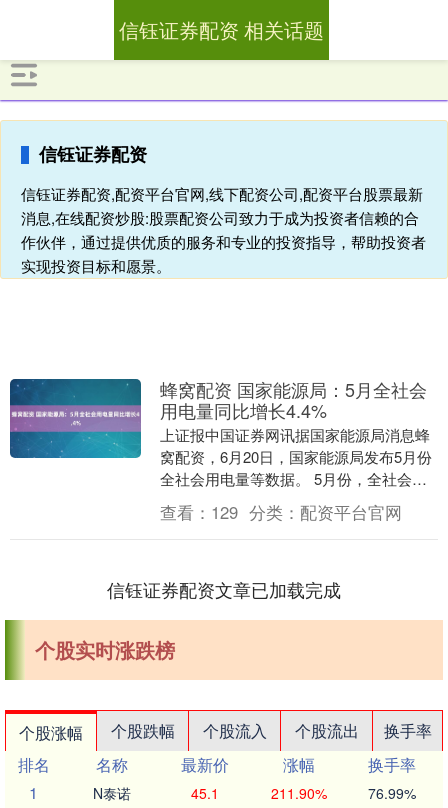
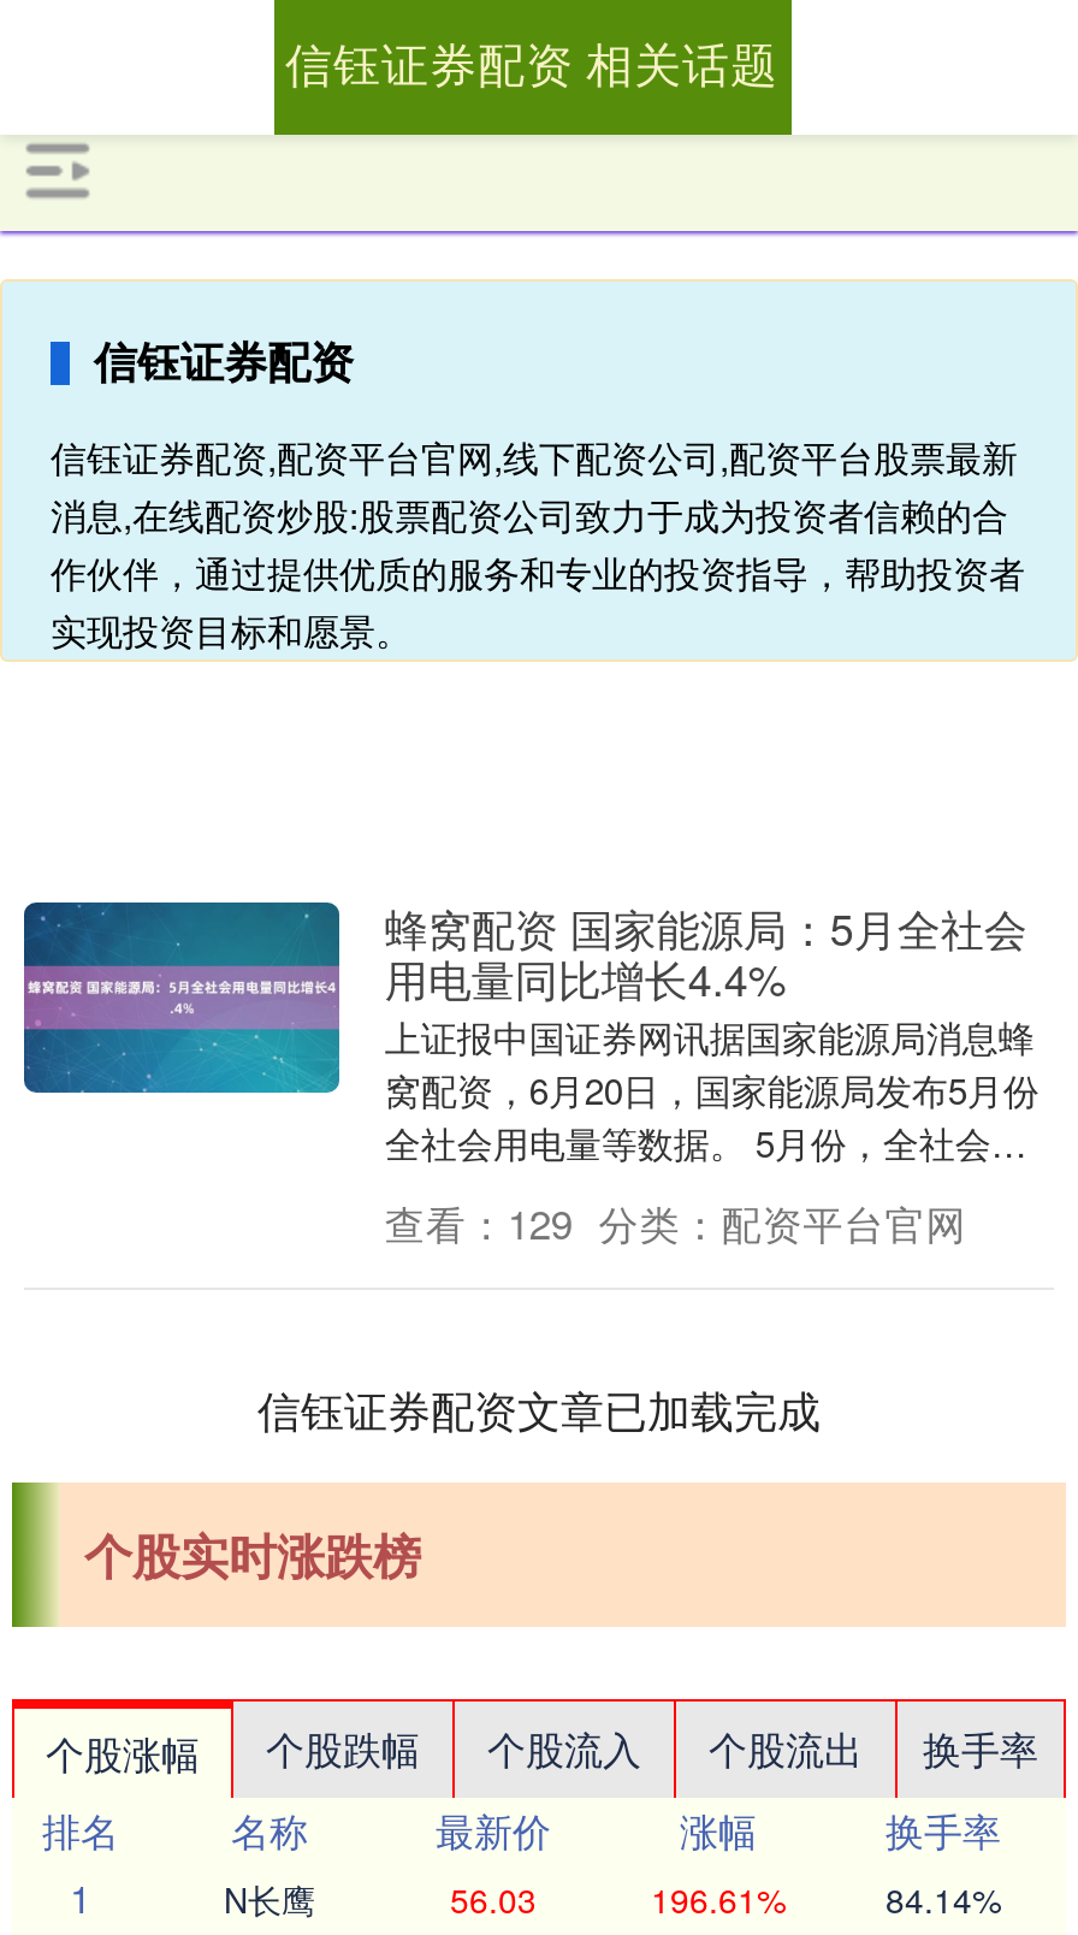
[93,783,131,803] N泰诺 -> [224,1875,315,1923] N长鹰
[191,783,219,803] 45.1 -> [450,1875,537,1923] 56.03
[270,783,326,803] 211.90% -> [651,1875,786,1923] 196.61%
[368,783,416,803] 76.99% -> [885,1875,1001,1923] 84.14%

